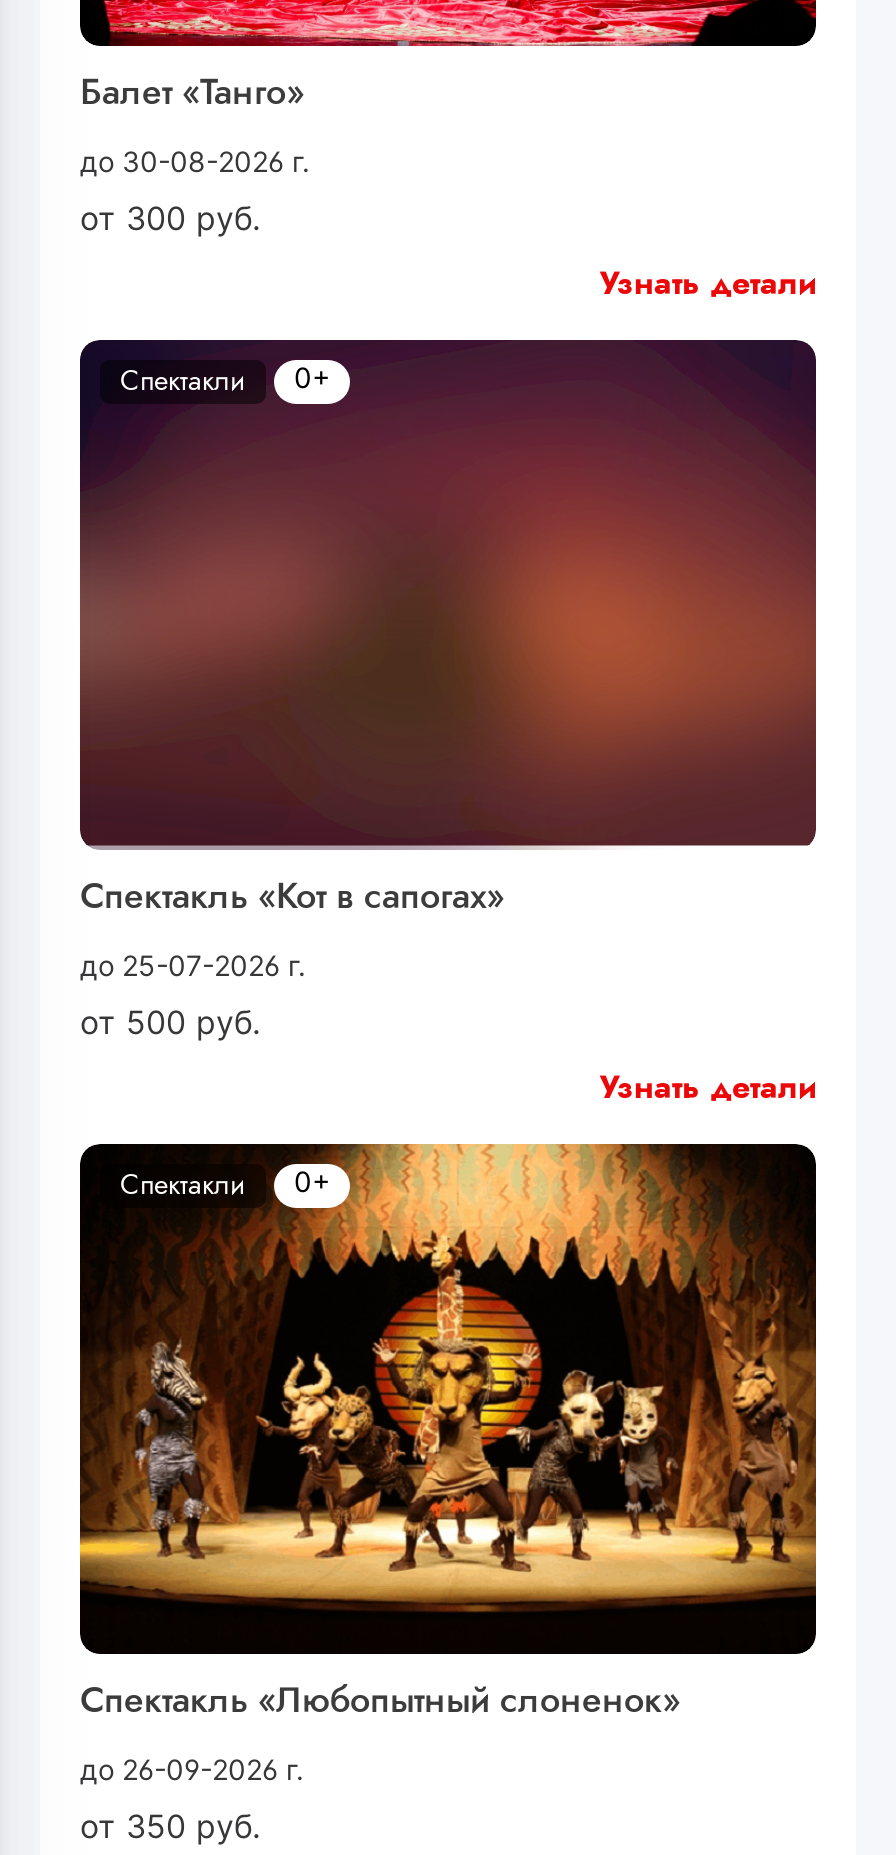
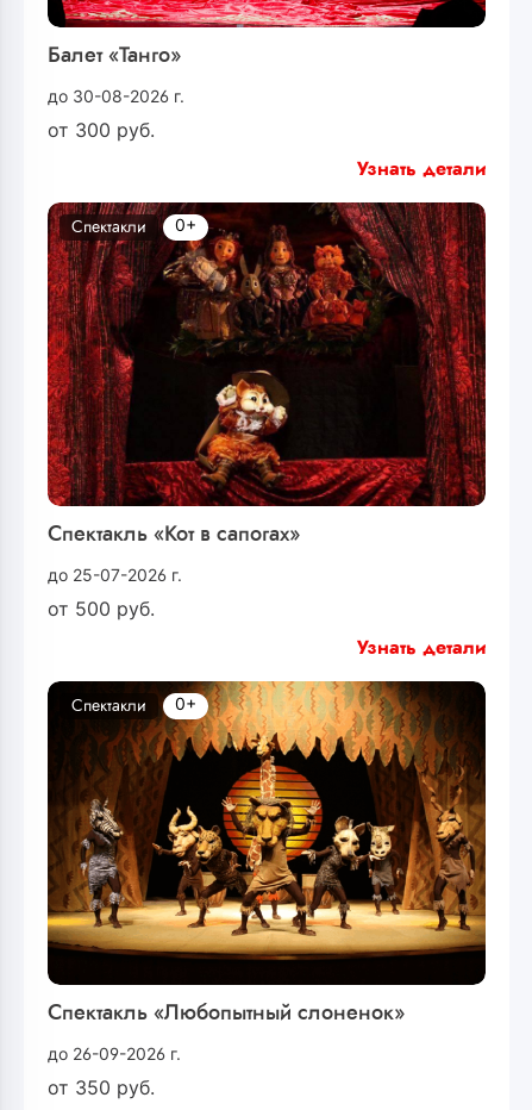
[78,340,816,850] [image] -> [46,202,486,507] [image]

